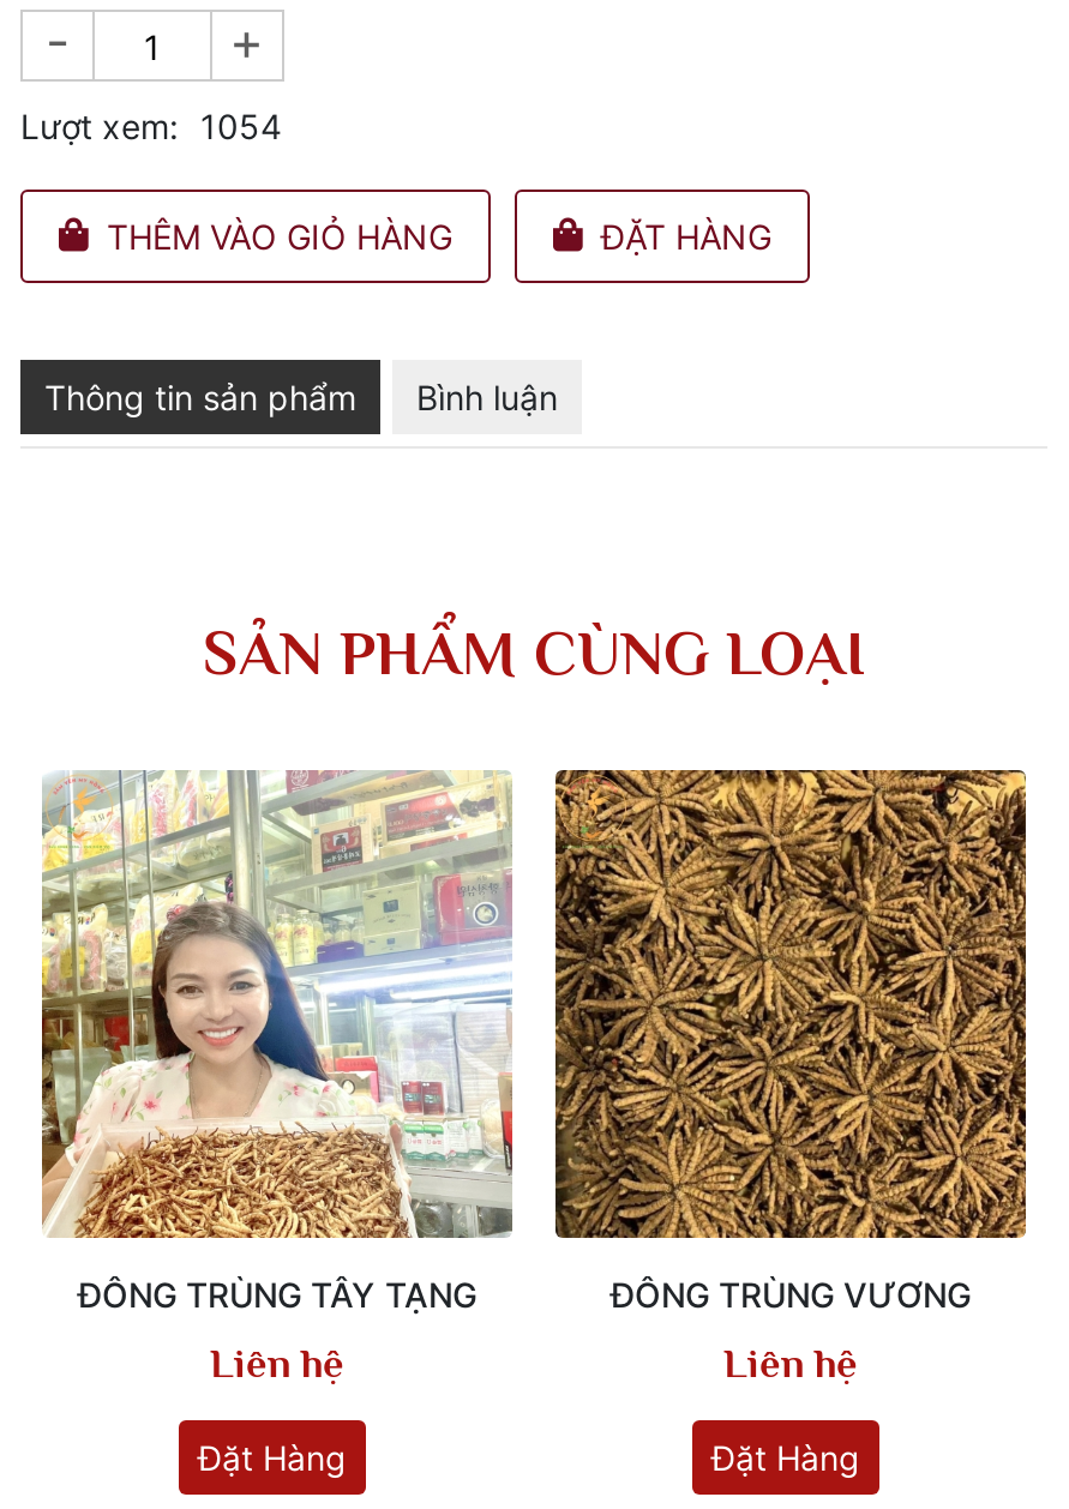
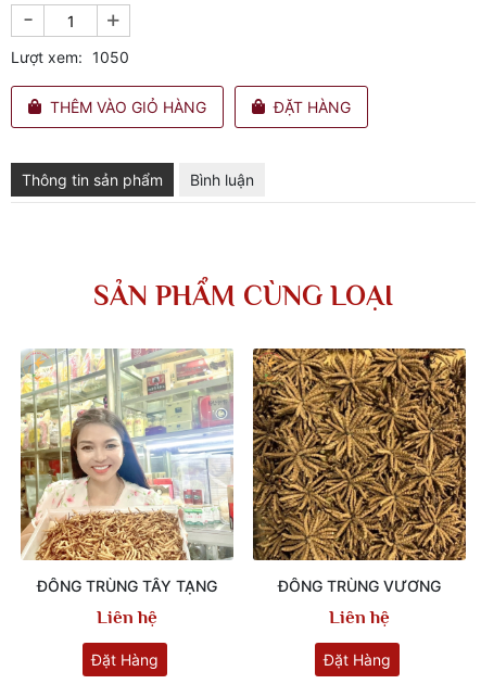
[20,106,282,146] Lượt xem: 1054 -> [11,48,129,66] Lượt xem: 1050

